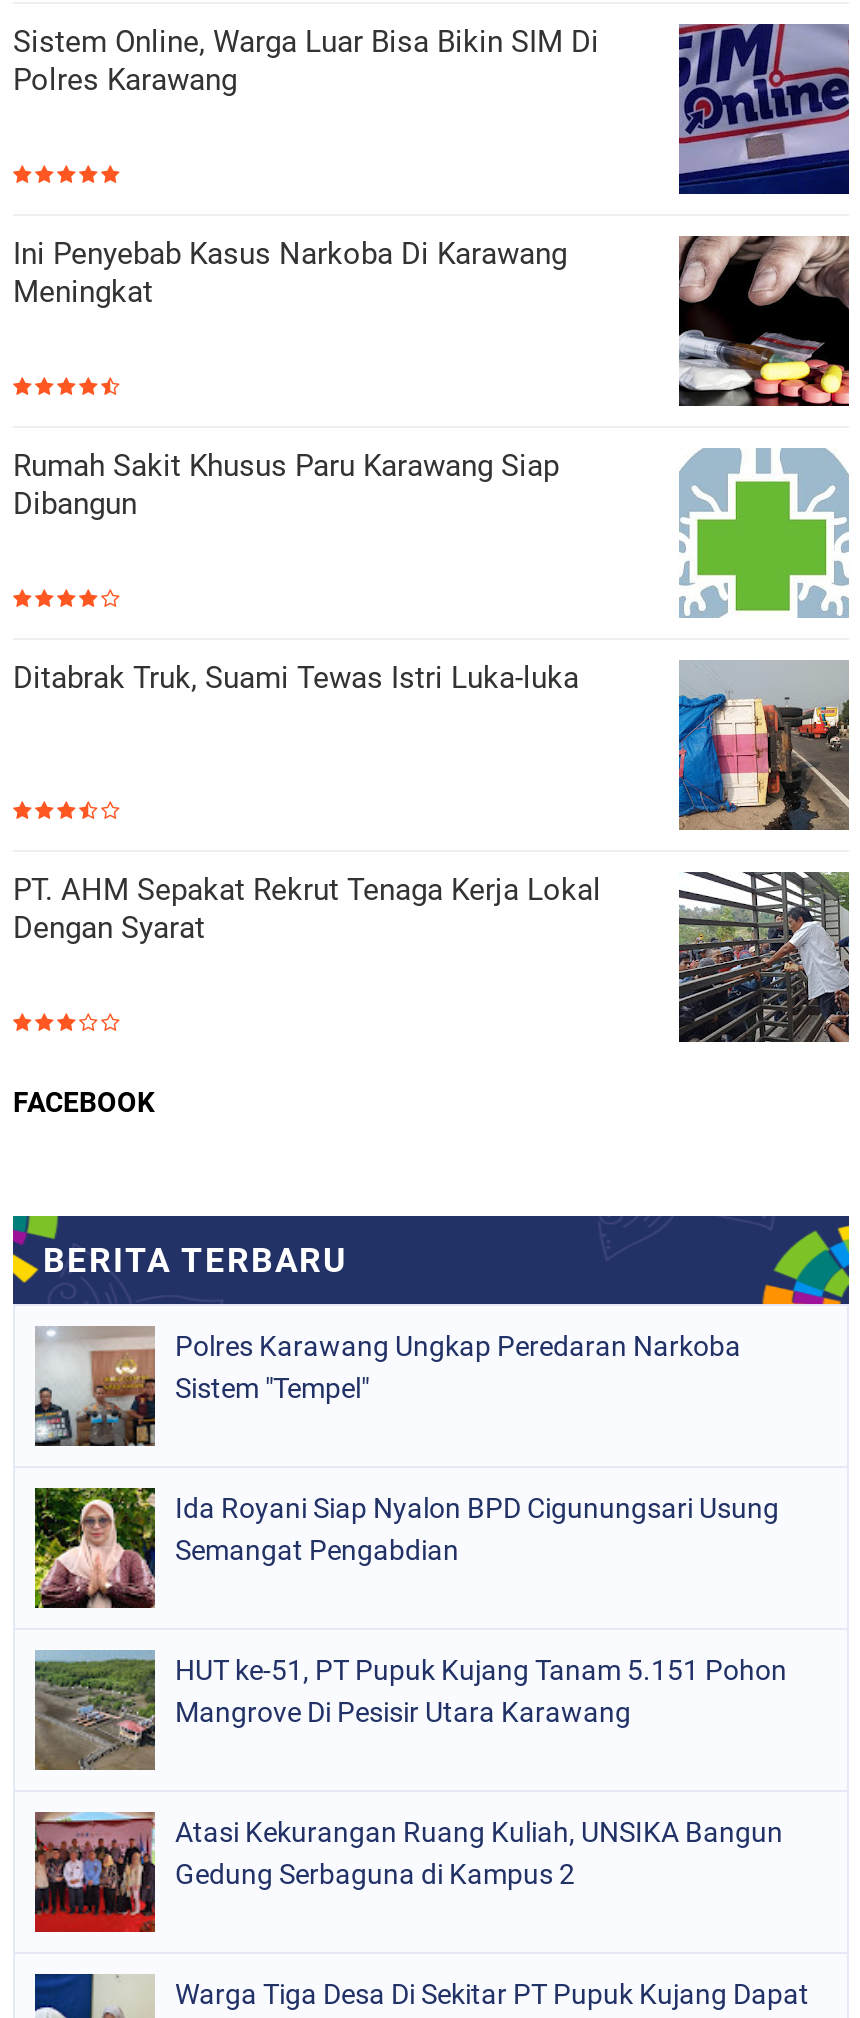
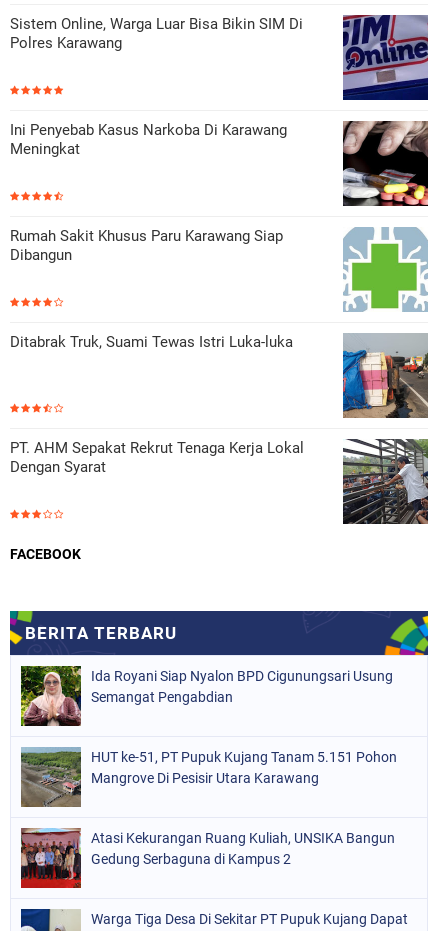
[33,1326,741,1448] [image] | Polres Karawang Ungkap Peredaran Narkoba | Sistem "Tempel" -> none

